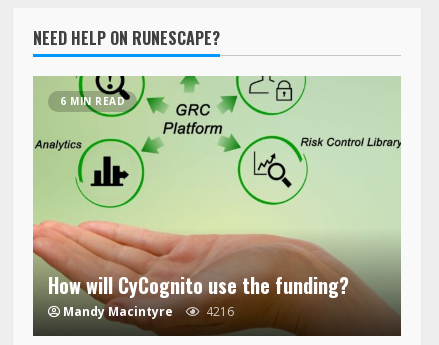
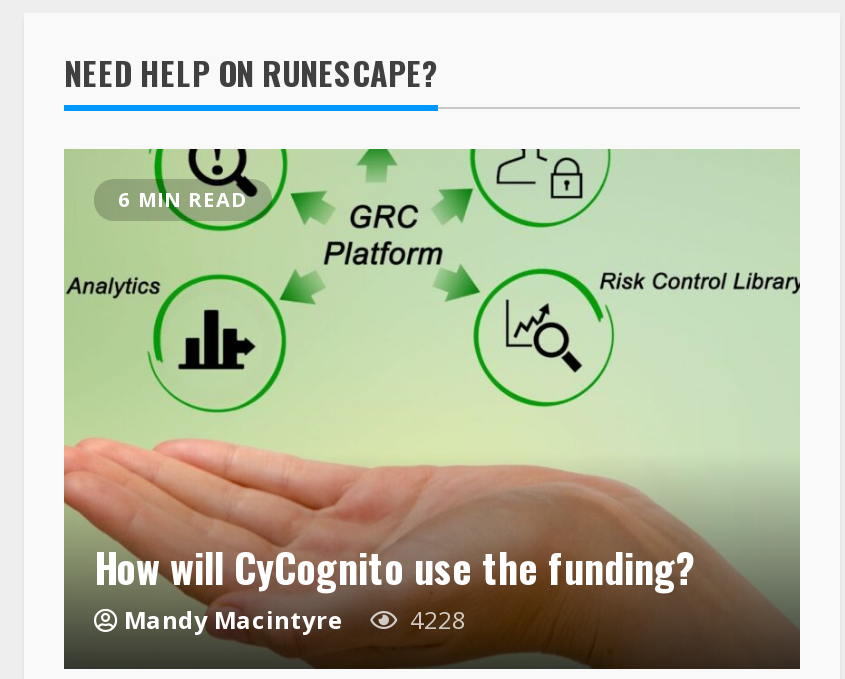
[63,303,234,320] Mandy Macintyre 4216 -> [124,602,466,636] Mandy Macintyre 4228

